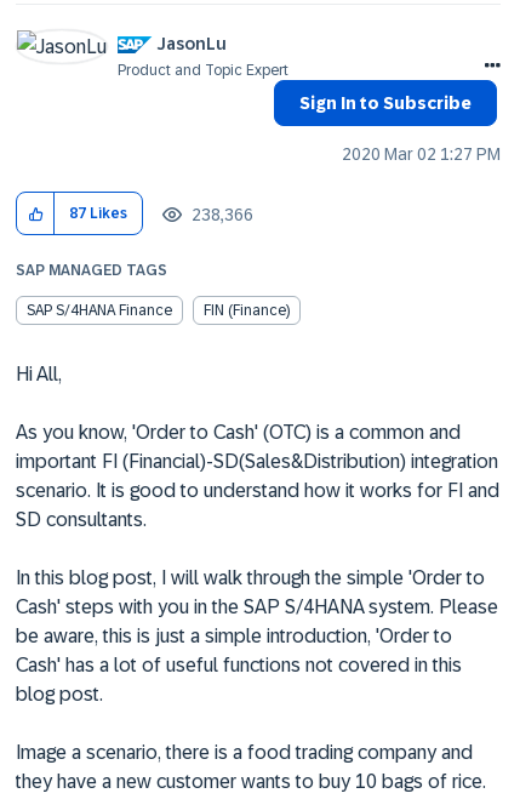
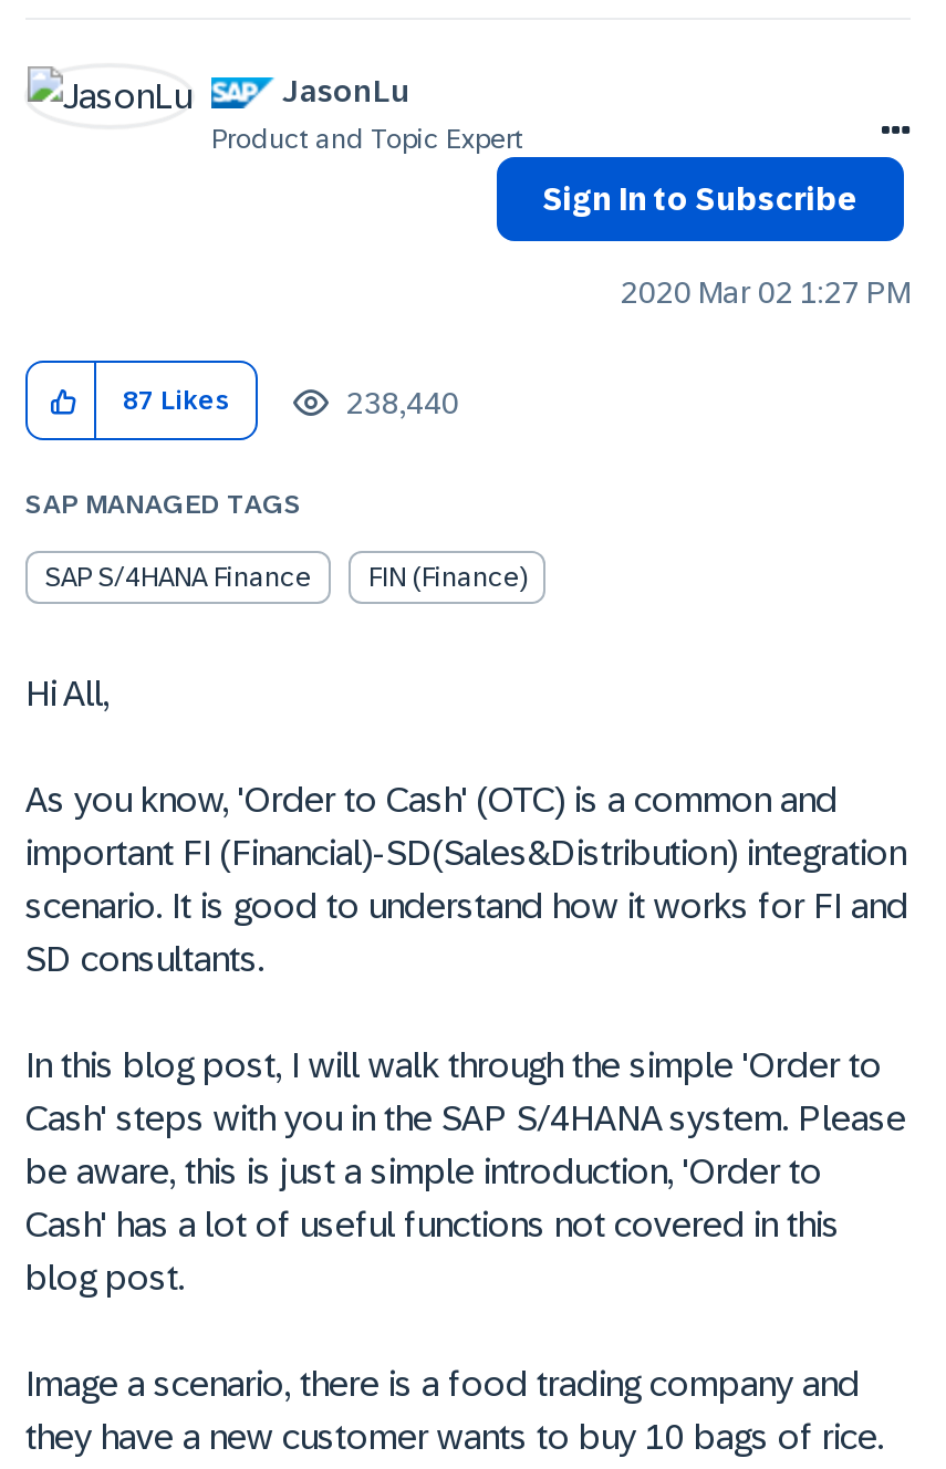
[192,205,253,224] 238,366 -> [346,385,459,420] 238,440

